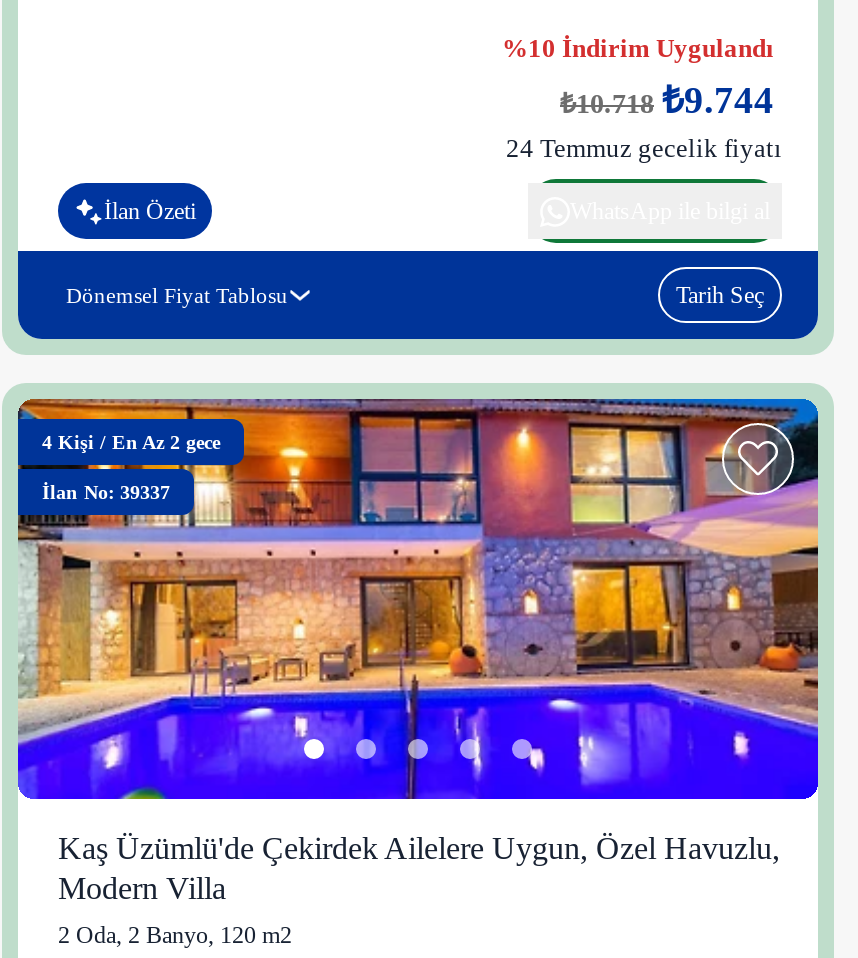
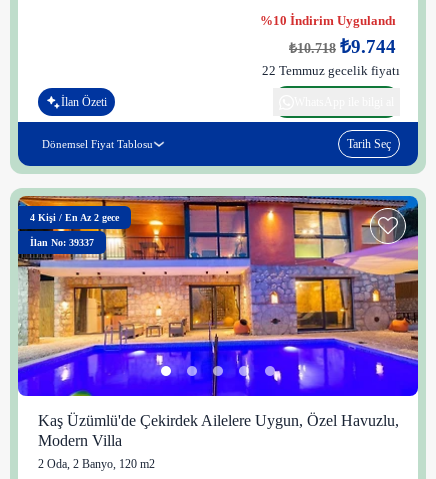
[506,133,782,163] 24 Temmuz gecelik fiyatı -> [262,63,400,78] 22 Temmuz gecelik fiyatı

